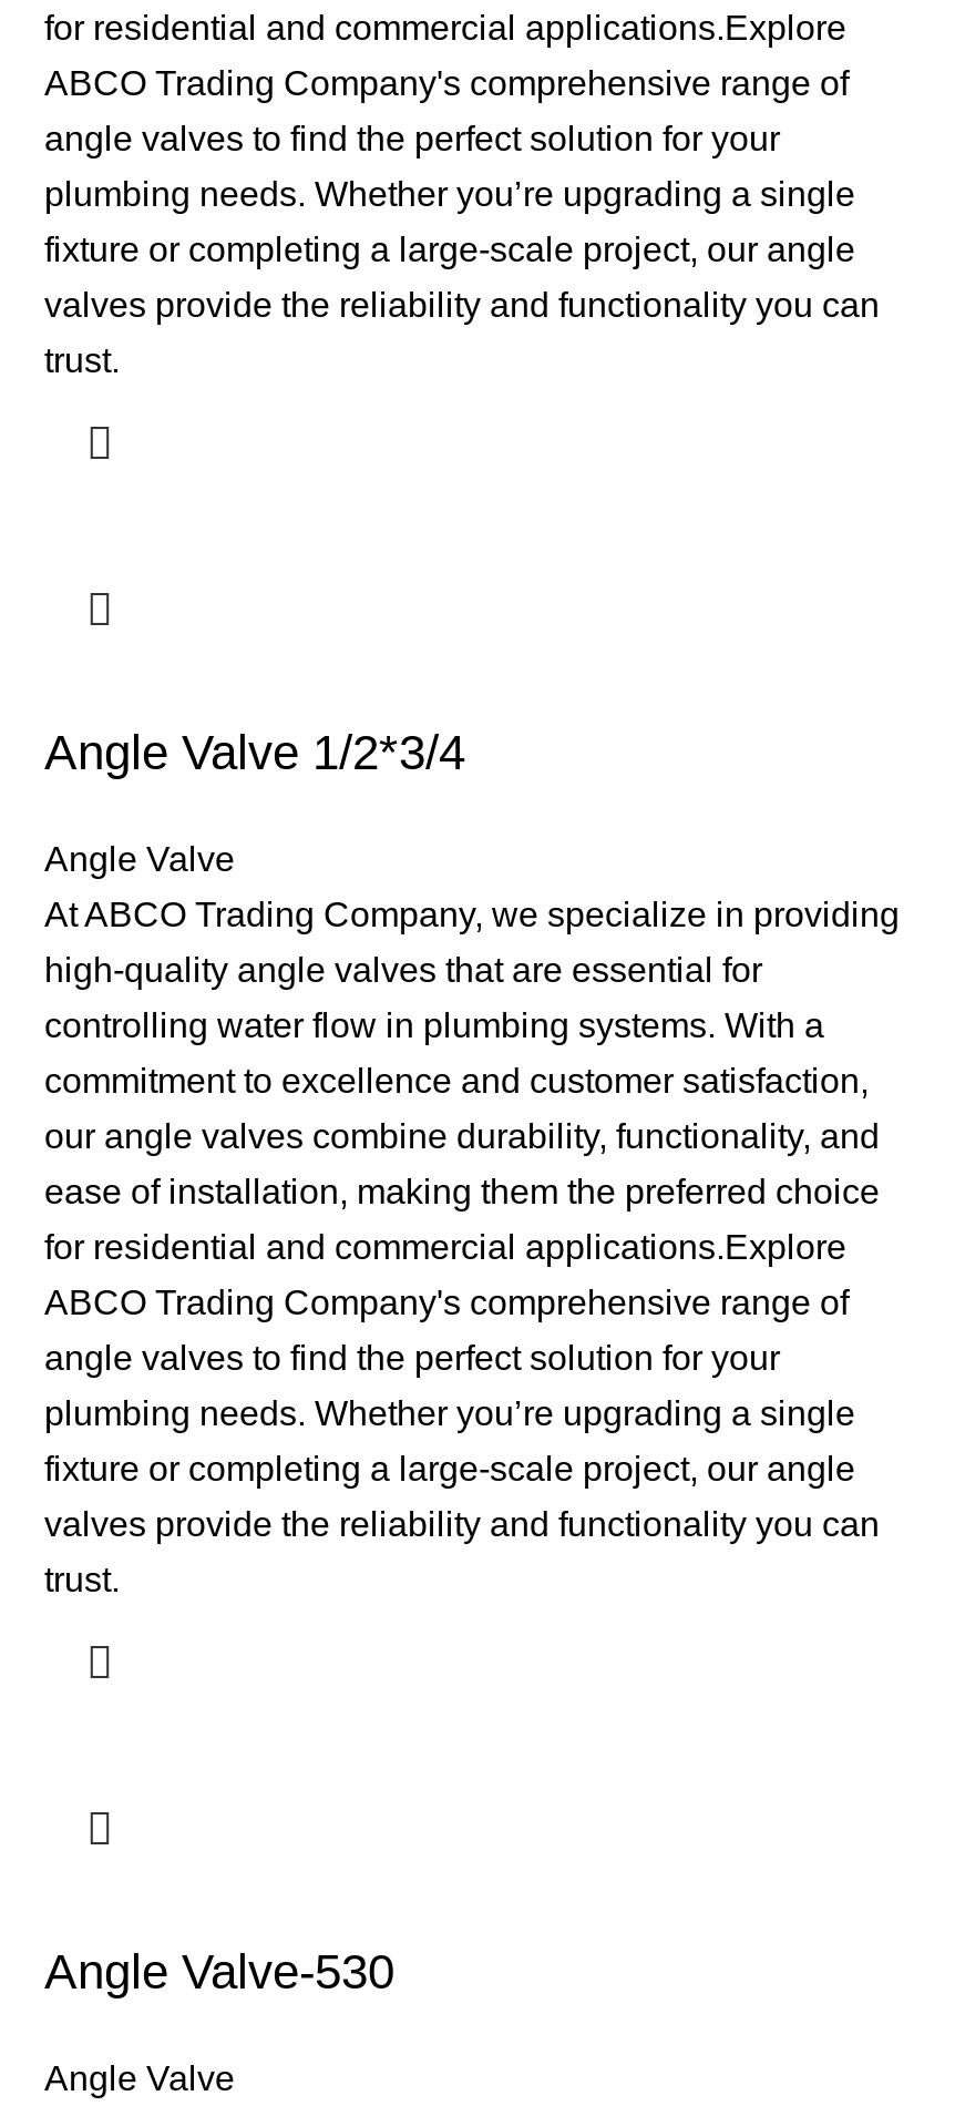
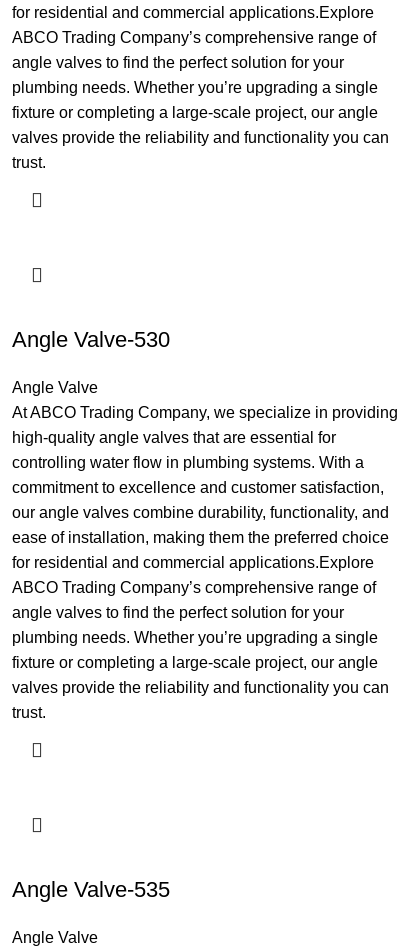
[44,65,849,103] ABCO Trading Company's comprehensive range of -> [12,29,376,46] ABCO Trading Company’s comprehensive range of
[44,726,465,781] Angle Valve 1/2*3/4 -> [12,327,170,352] Angle Valve-530
[44,1284,849,1322] ABCO Trading Company's comprehensive range of -> [12,579,376,596] ABCO Trading Company’s comprehensive range of
[44,1945,394,2000] Angle Valve-530 -> [12,877,170,902] Angle Valve-535

